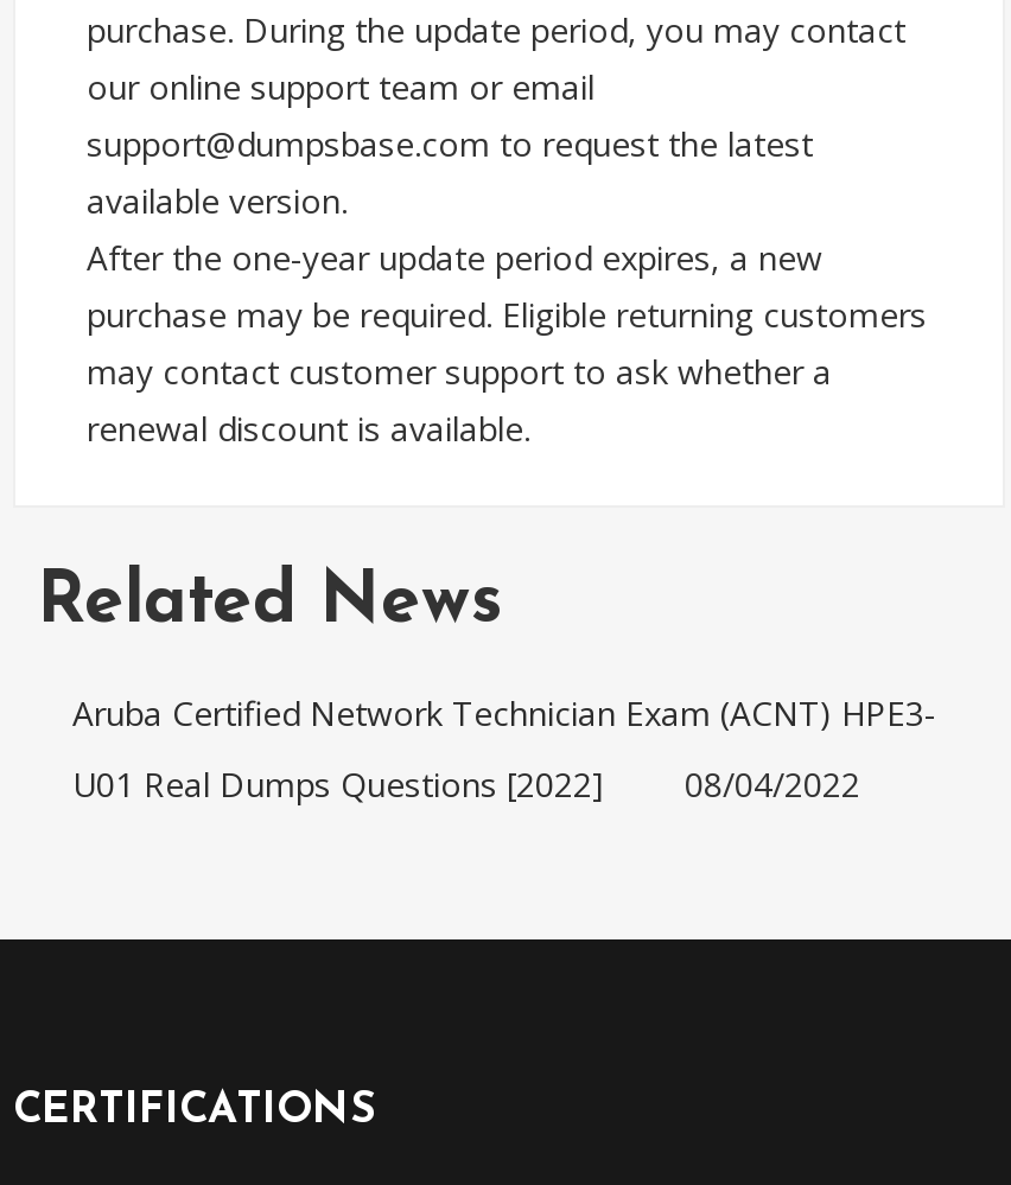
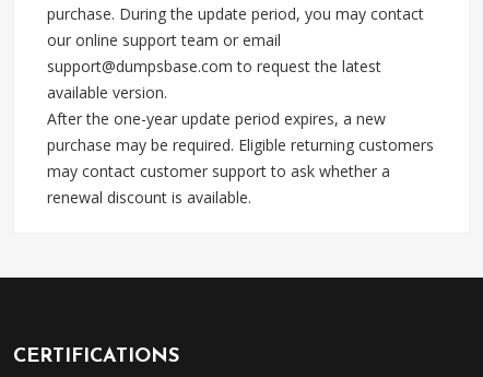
[37,567,936,807] Related News | Aruba Certified Network Technician Exam (ACNT) HPE3- | U01 Real Dumps Questions [2022] | 08/04/2022 -> none

